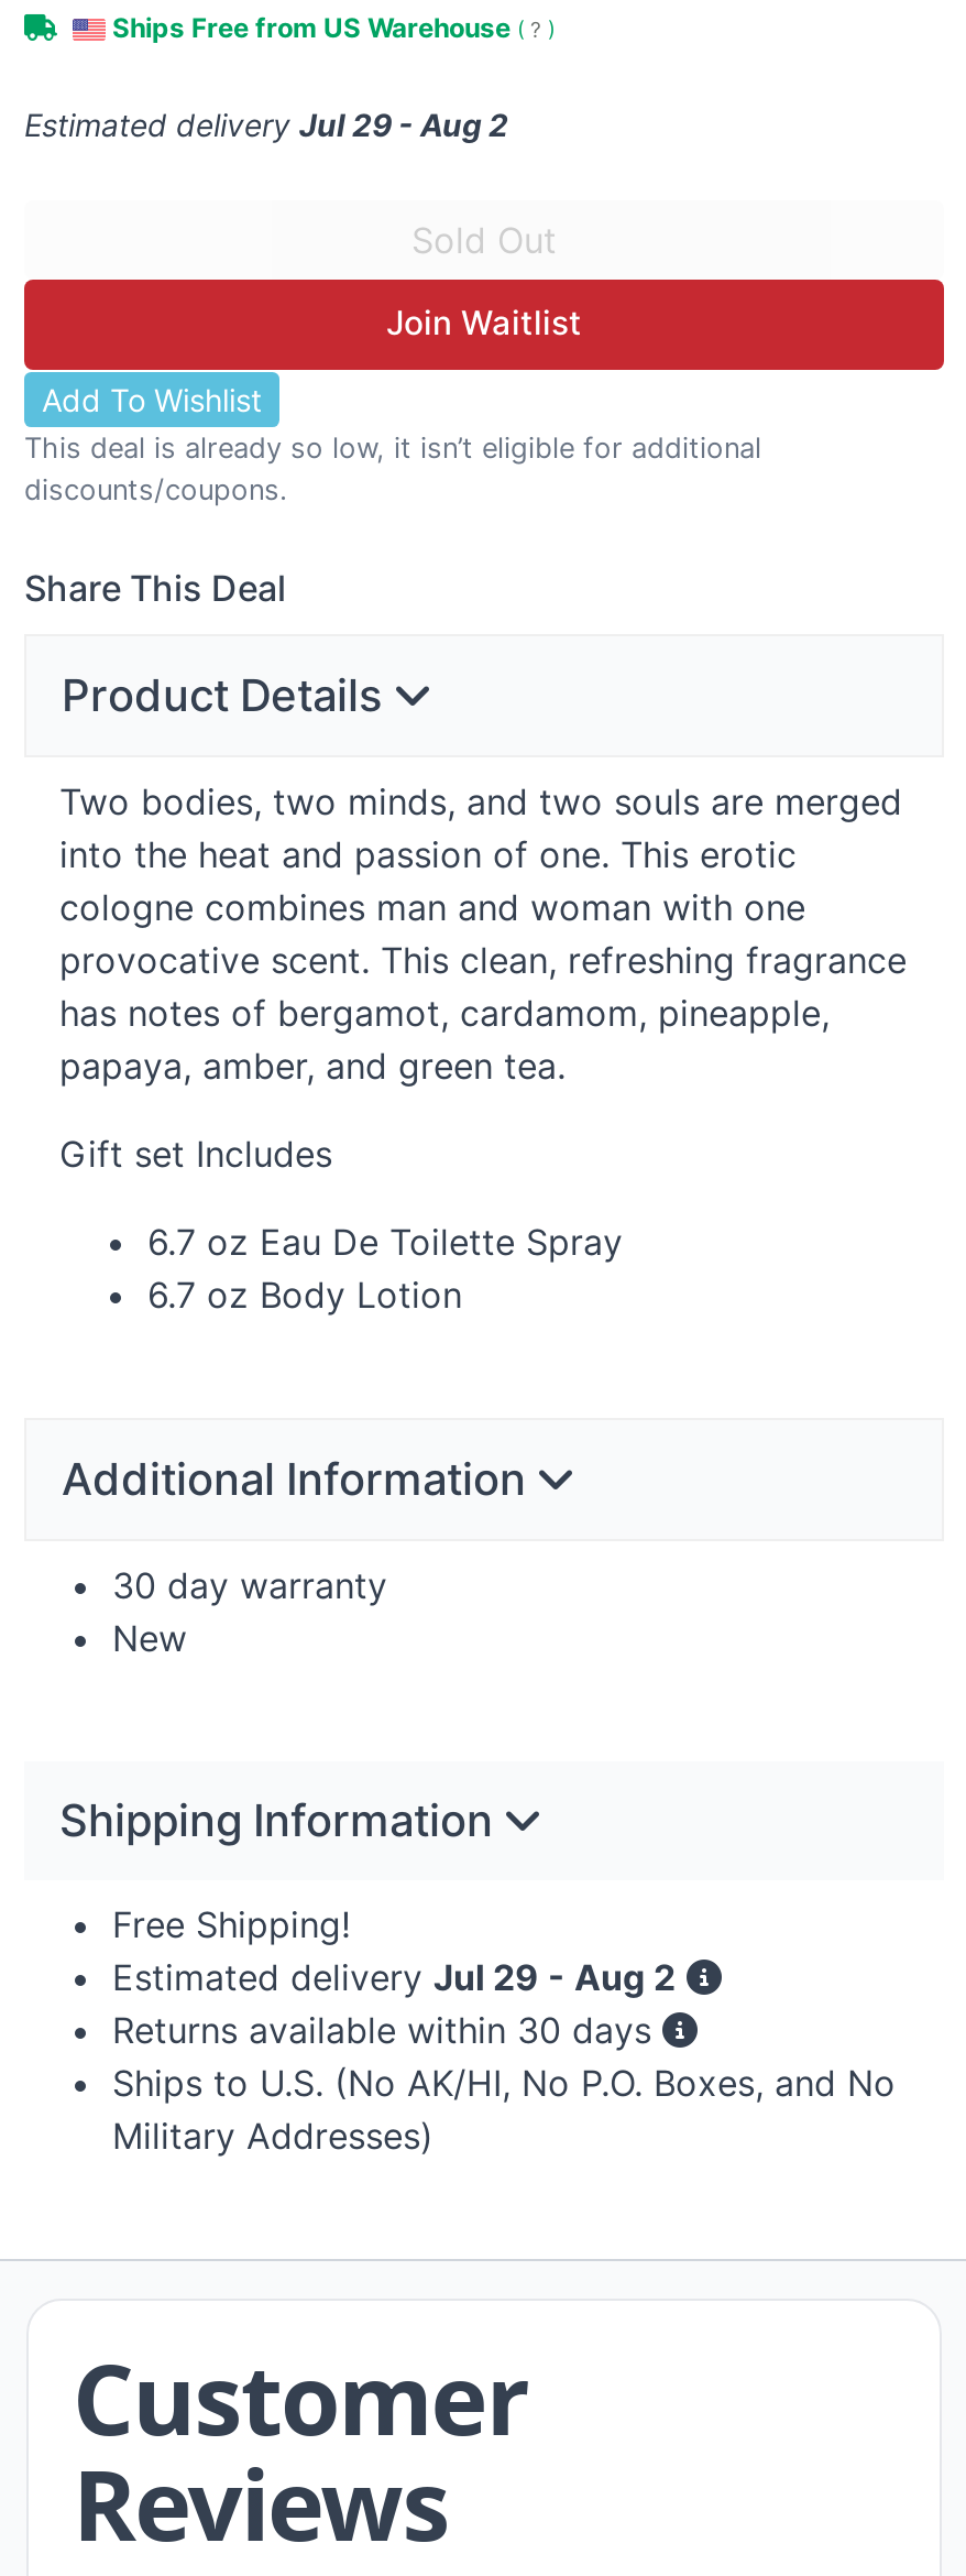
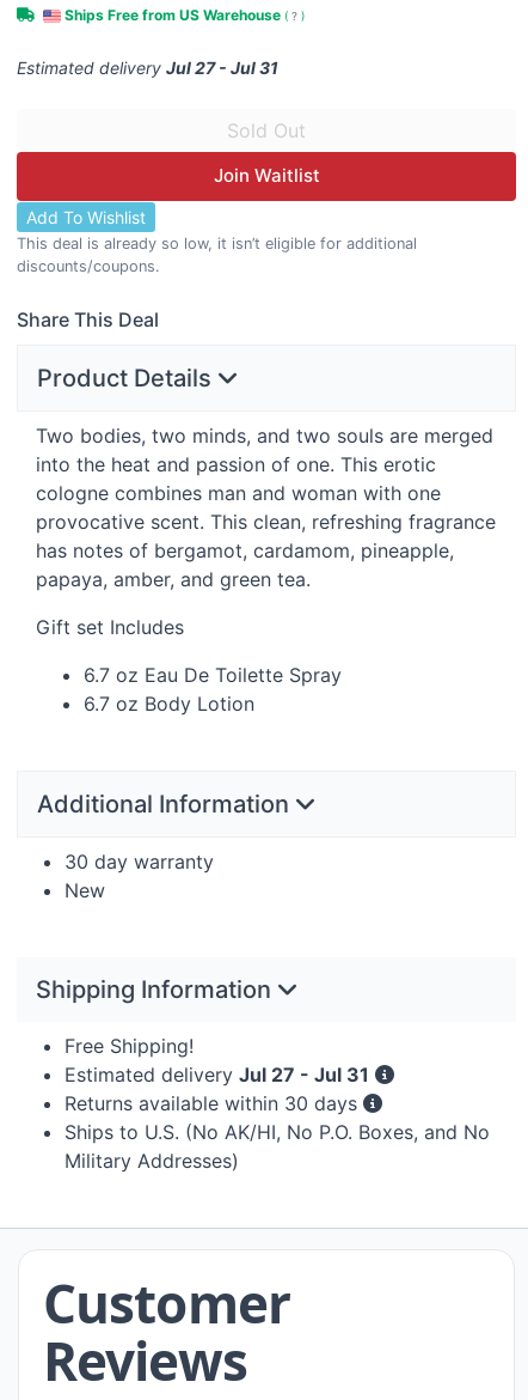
[24,105,508,142] Estimated delivery Jul 29 - Aug 2 -> [17,57,278,77] Estimated delivery Jul 27 - Jul 31
[112,1954,676,1998] Estimated delivery Jul 29 - Aug 2 -> [65,1062,369,1086] Estimated delivery Jul 27 - Jul 31

